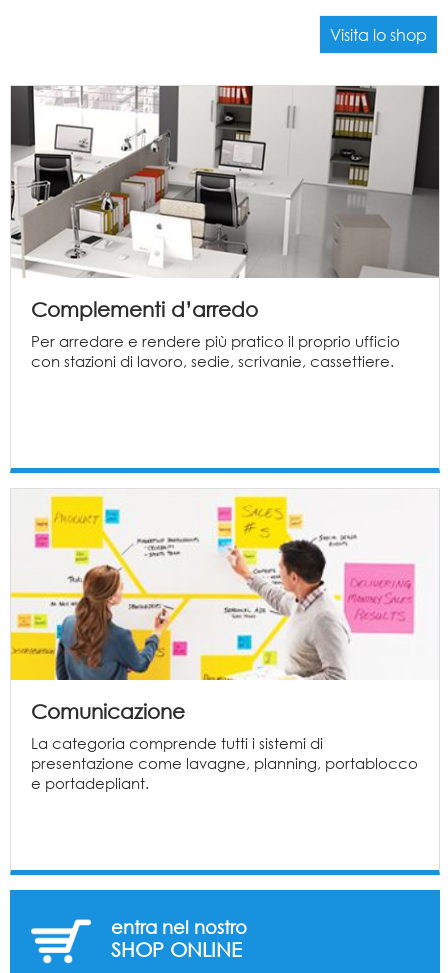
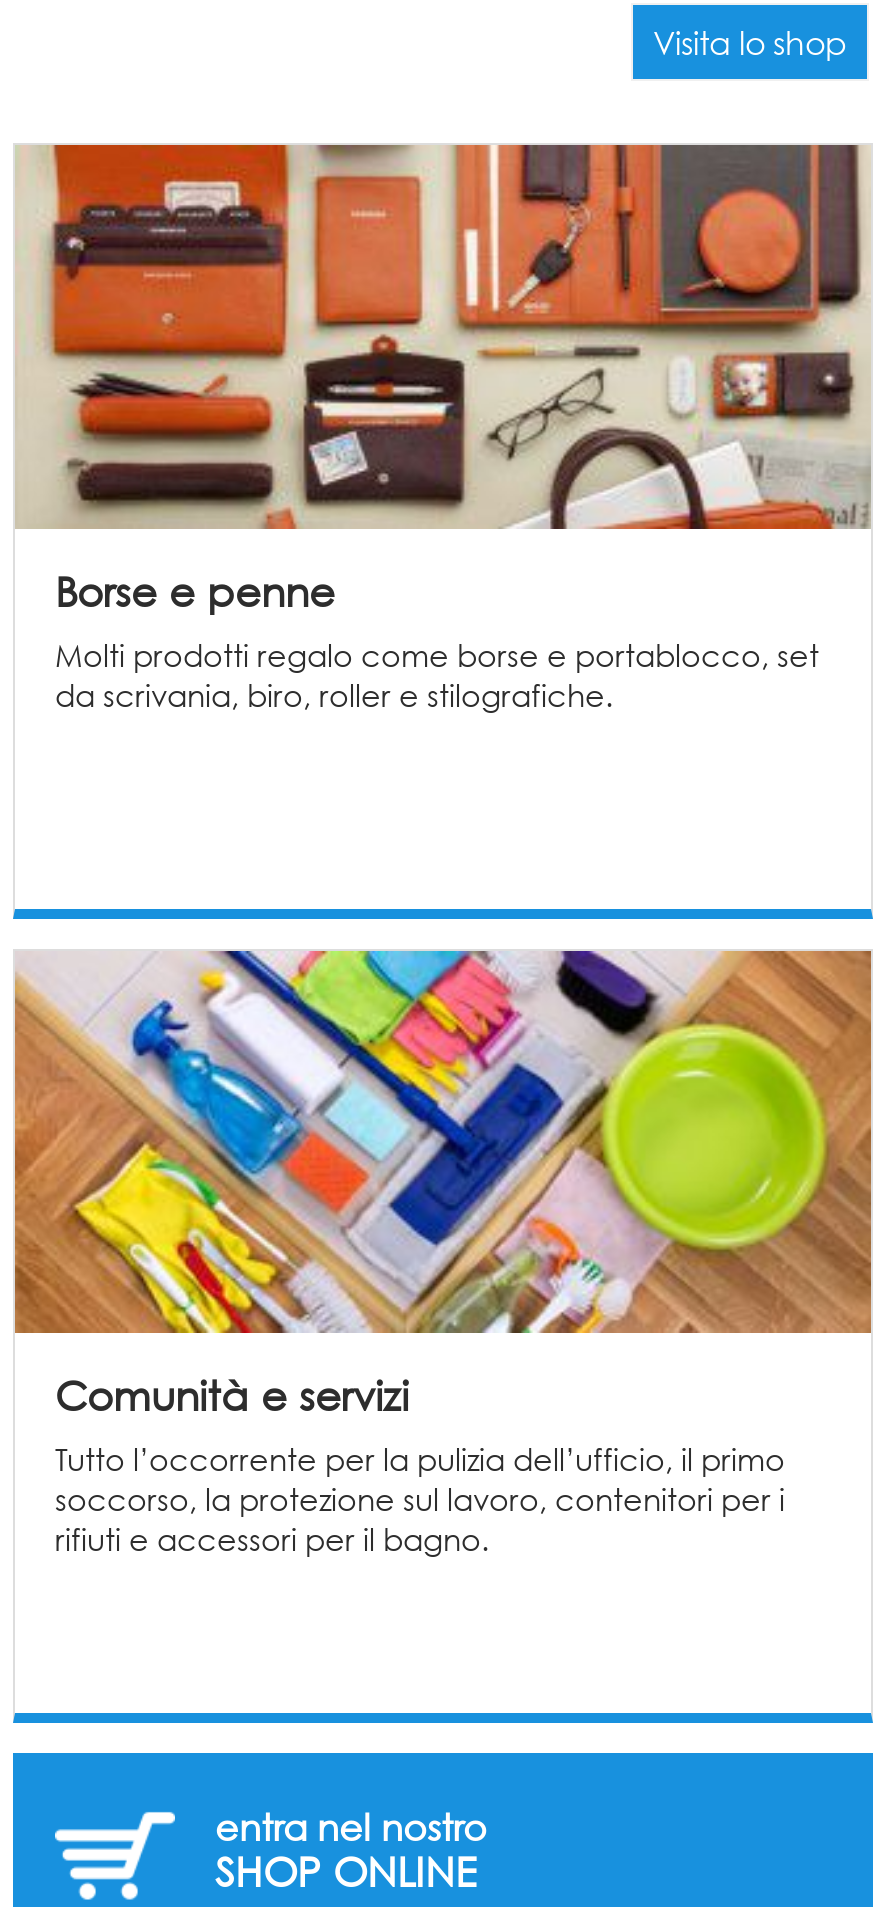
[10,85,440,371] [image] | Complementi d’arredo | Per arredare e rendere più pratico il proprio ufficio | con stazioni di lavoro, sedie, scrivanie, cassettiere. -> [15,143,871,715] [image] | Borse e penne | Molti prodotti regalo come borse e portablocco, set | da scrivania, biro, roller e stilografiche.
[10,489,439,793] [image] | Comunicazione | La categoria comprende tutti i sistemi di | presentazione come lavagne, planning, portablocco | e portadepliant. -> [13,949,873,1560] [image] | Comunità e servizi | Tutto l’occorrente per la pulizia dell’ufficio, il primo | soccorso, la protezione sul lavoro, contenitori per i | rifiuti e accessori per il bagno.

